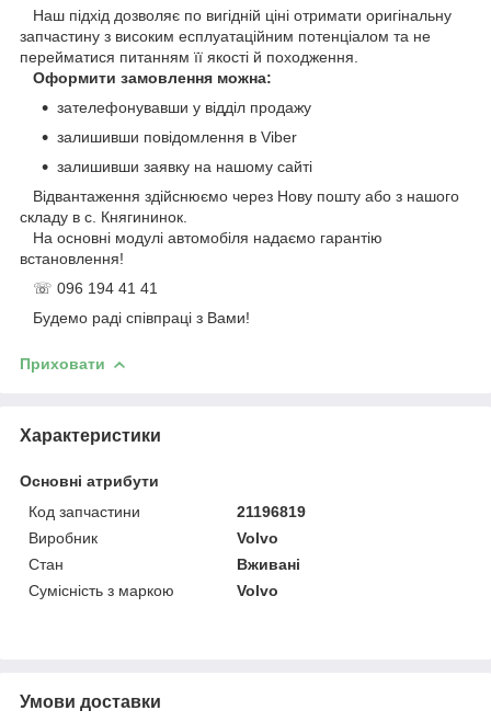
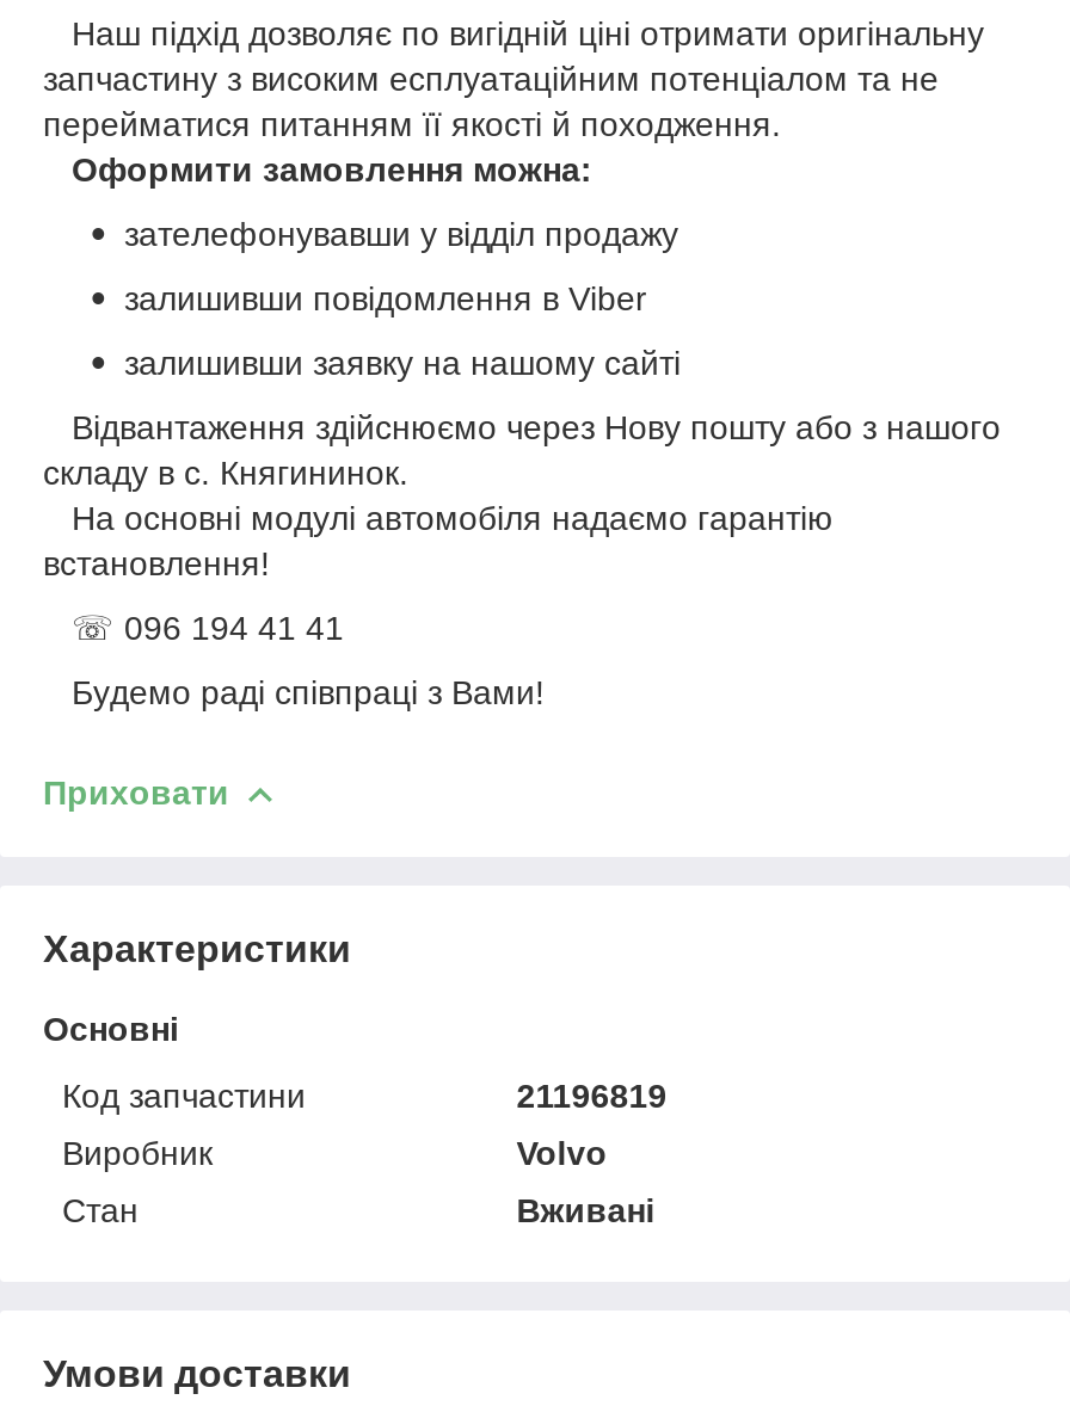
[20,472,159,490] Основні атрибути -> [43,1009,179,1047] Основні
[28,582,279,599] Сумісність з маркою | Volvo -> none

